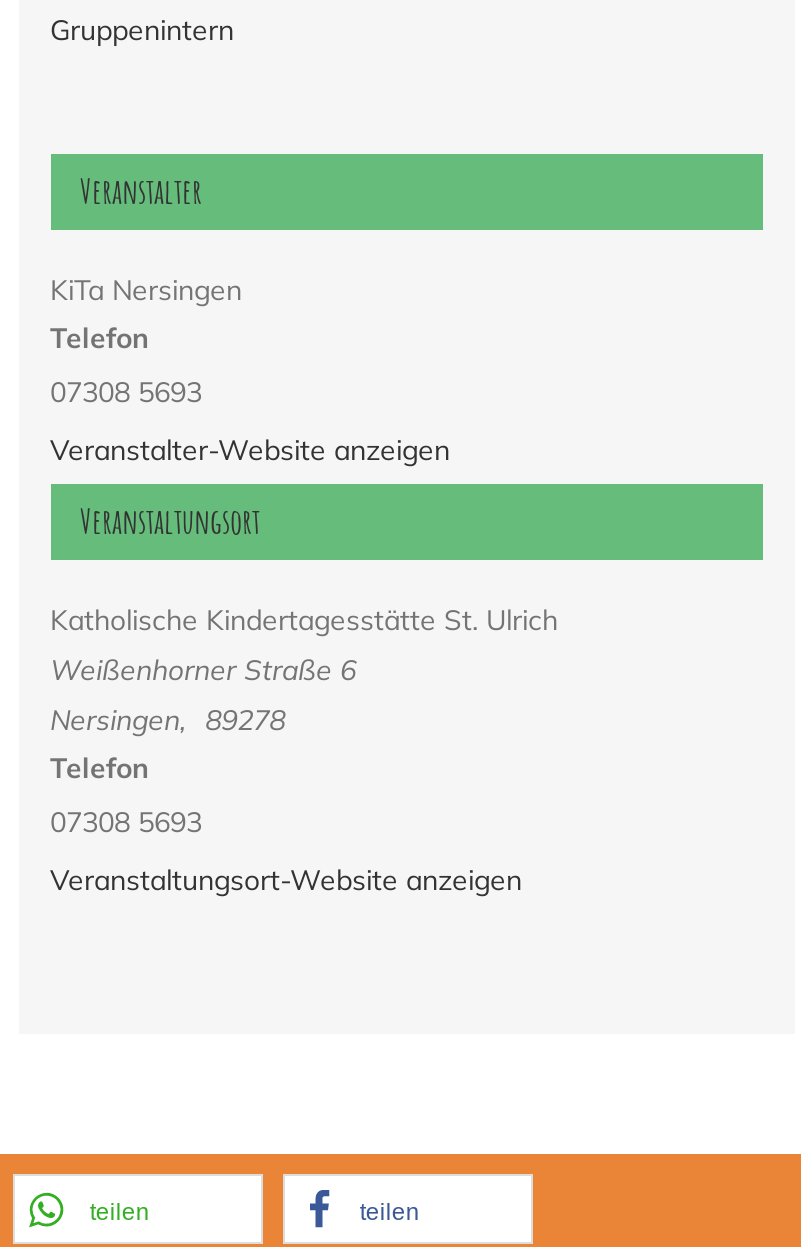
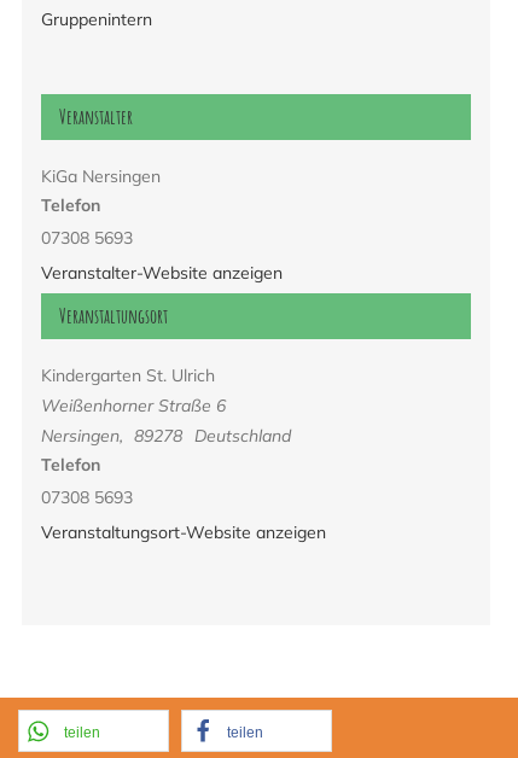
[50,271,242,307] KiTa Nersingen -> [40,165,160,187] KiGa Nersingen
[50,601,558,637] Katholische Kindertagesstätte St. Ulrich -> [40,364,214,386] Kindergarten St. Ulrich
[50,701,285,737] Nersingen, 89278 -> [40,424,291,446] Nersingen, 89278 Deutschland

